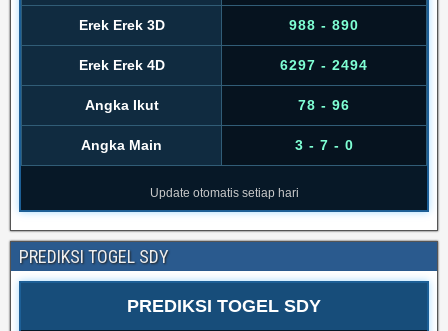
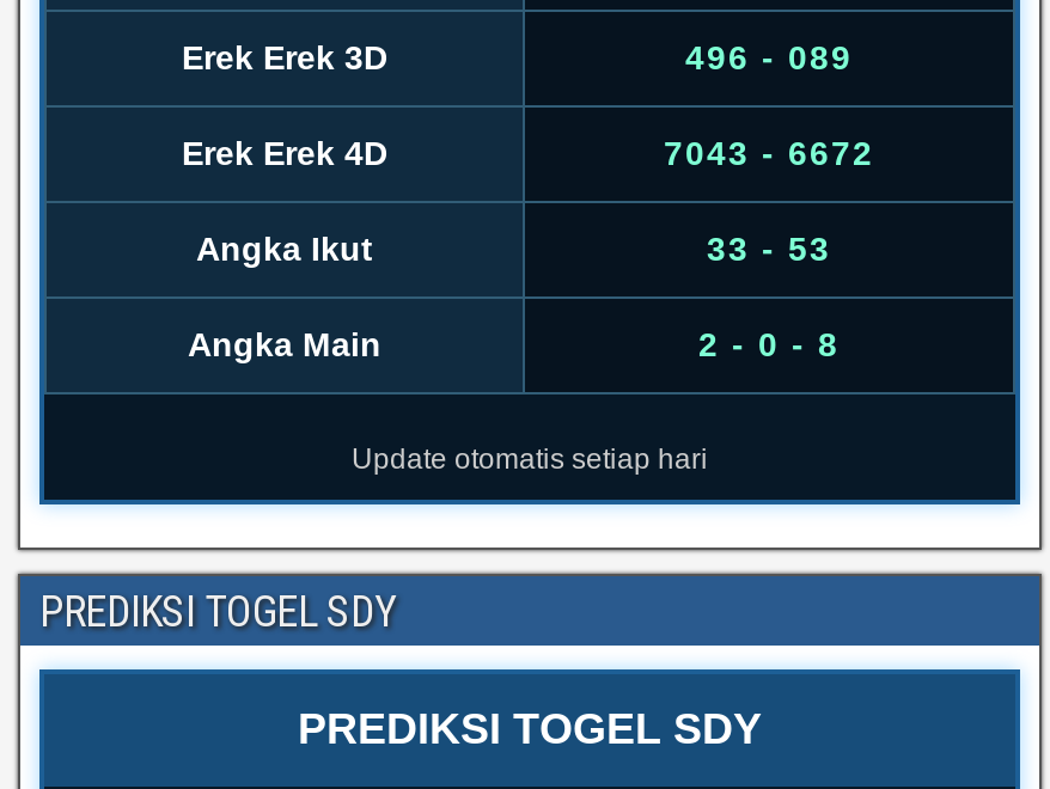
[289,17,359,33] 988 - 890 -> [685,38,853,77] 496 - 089
[280,57,368,73] 6297 - 2494 -> [664,134,874,172] 7043 - 6672
[298,97,350,113] 78 - 96 -> [707,230,831,268] 33 - 53
[294,137,353,153] 3 - 7 - 0 -> [698,325,840,364] 2 - 0 - 8

